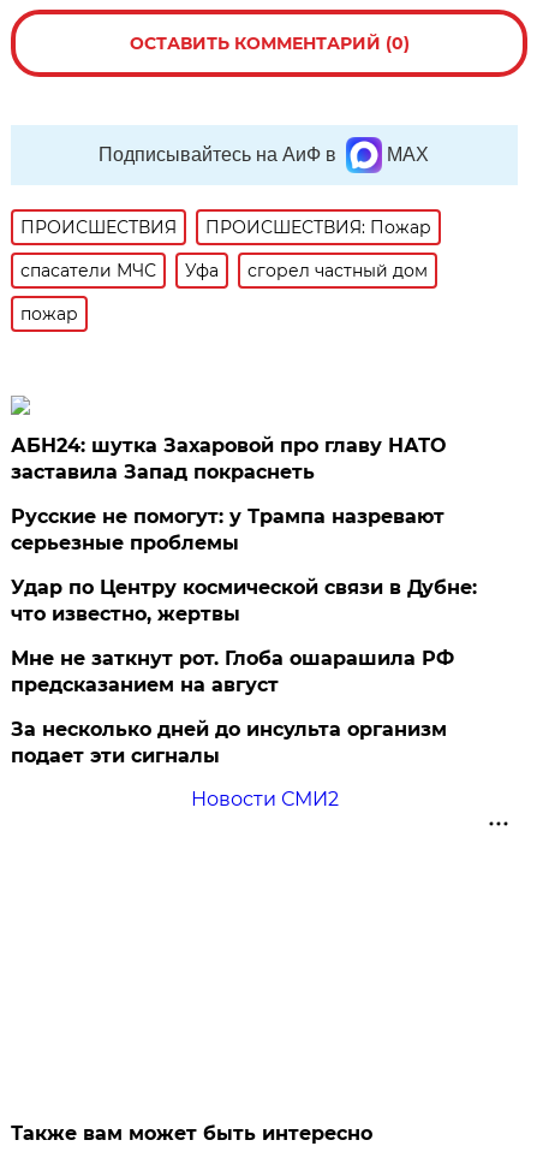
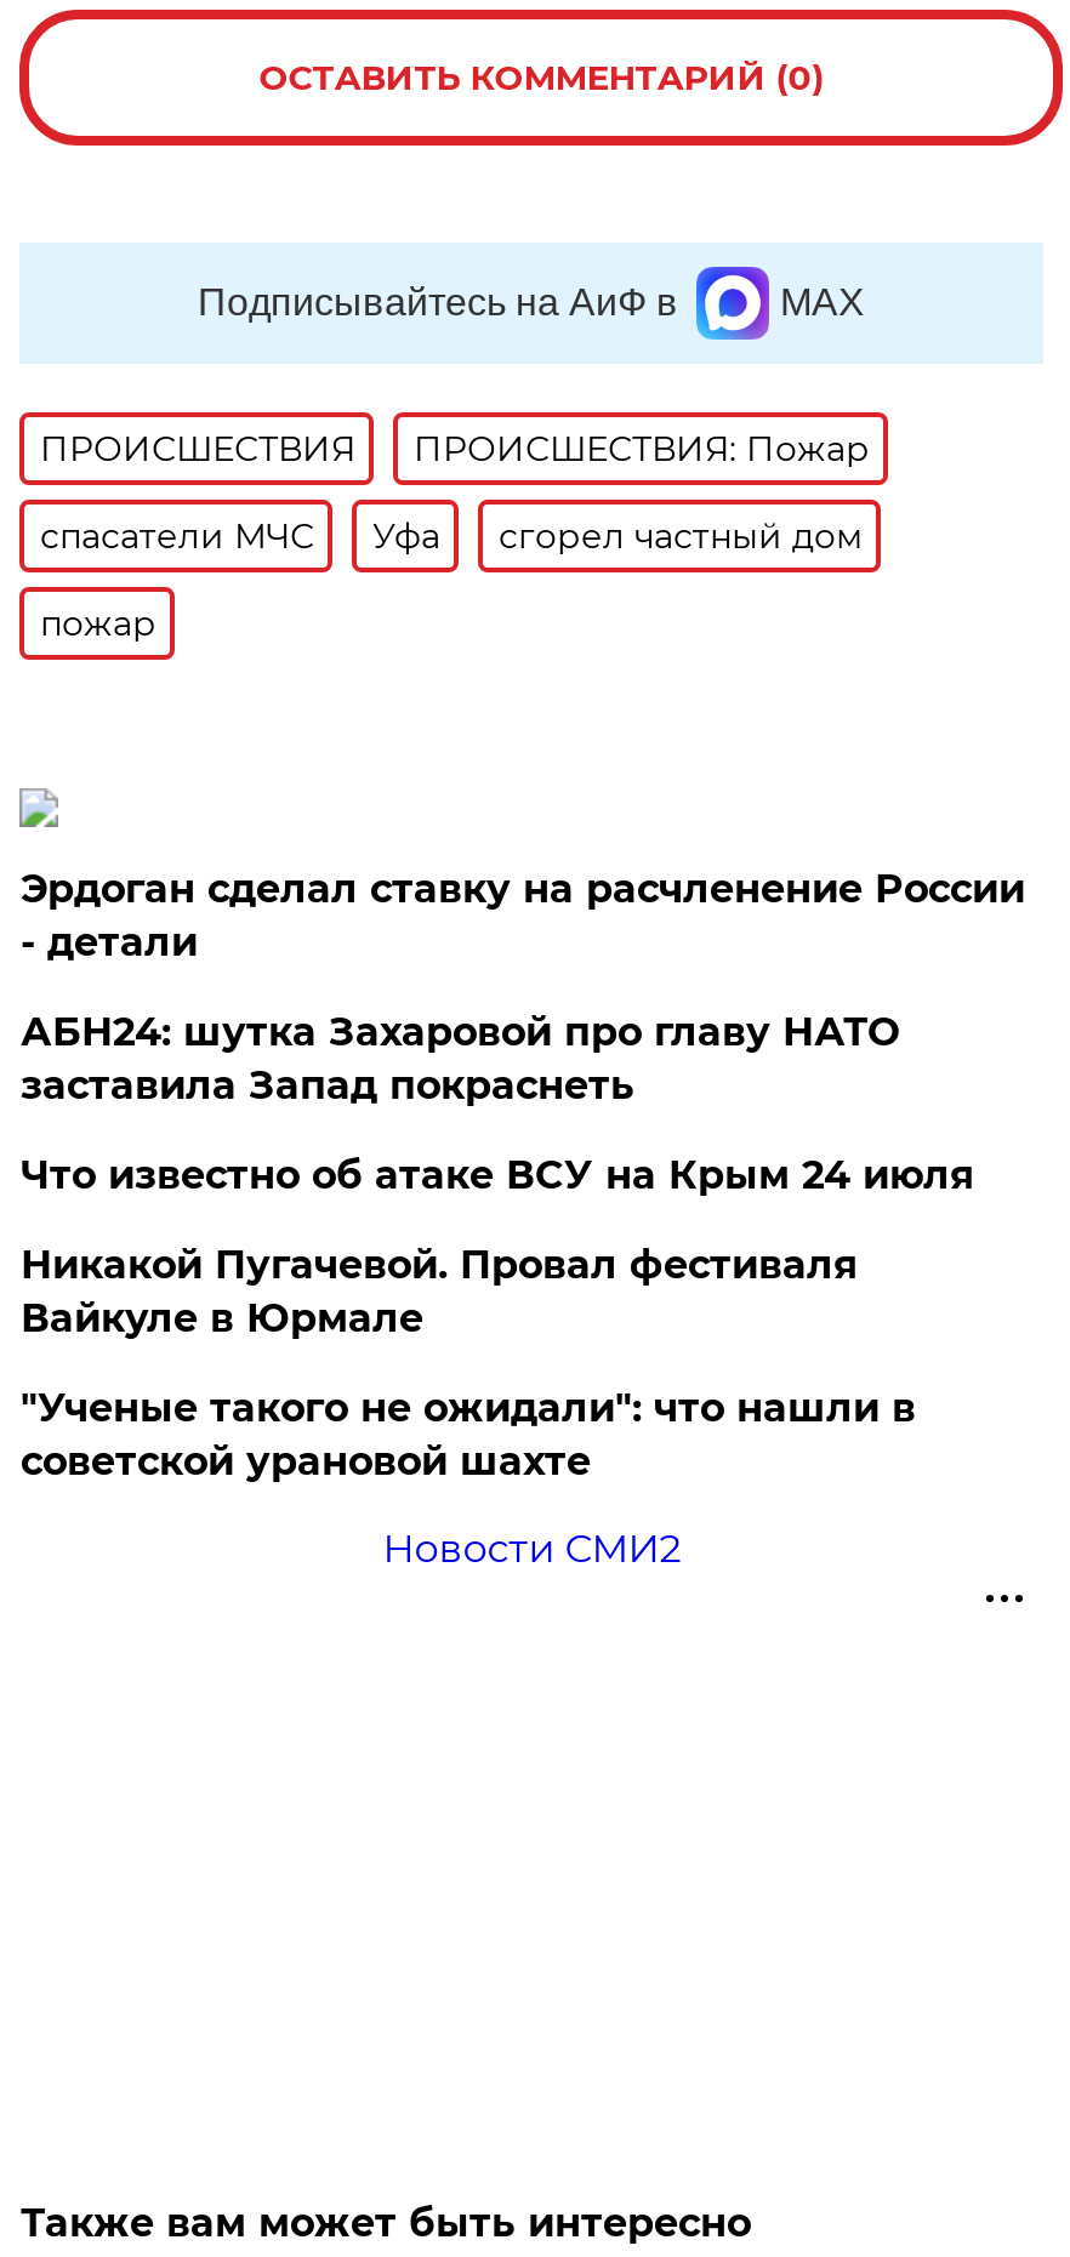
none -> [20,866,1025,965] Эрдоган сделал ставку на расчленение России | - детали
moved [11,434,446,483] -> [20,1009,899,1108]: АБН24: шутка Захаровой про главу НАТО | заставила Запад покраснеть
[11,505,477,767] Русские не помогут: у Трампа назревают | серьезные проблемы | Удар по Центру космической связи в Дубне: | что известно, жертвы | Мне не заткнут рот. Глоба ошарашила РФ | предсказанием на август | За несколько дней до инсульта организм | подает эти сигналы -> [20,1152,974,1484] Что известно об атаке ВСУ на Крым 24 июля | Никакой Пугачевой. Провал фестиваля | Вайкуле в Юрмале | "Ученые такого не ожидали": что нашли в | советской урановой шахте

